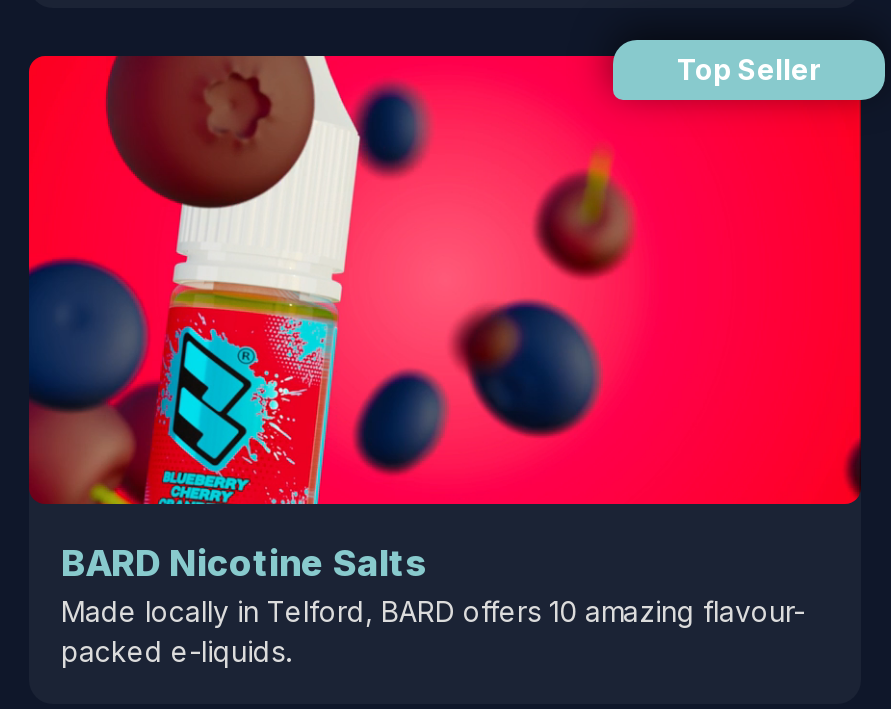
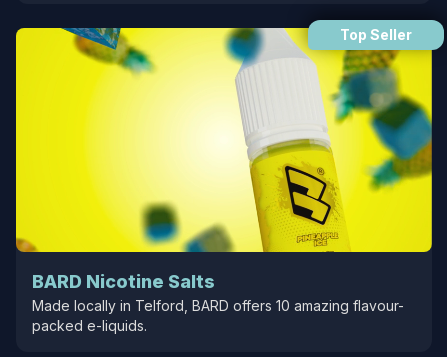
[27,54,863,506] [image] -> [15,27,433,253] [image]

